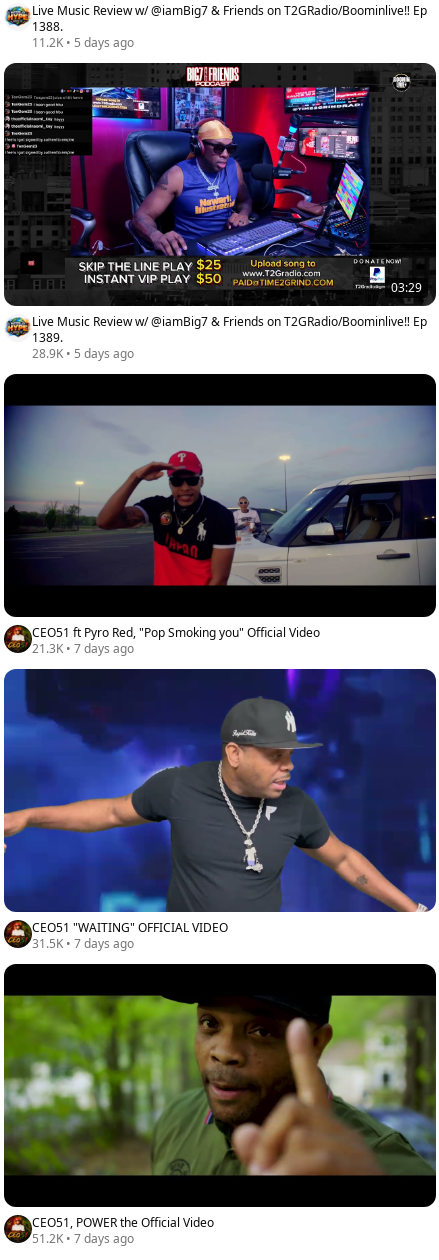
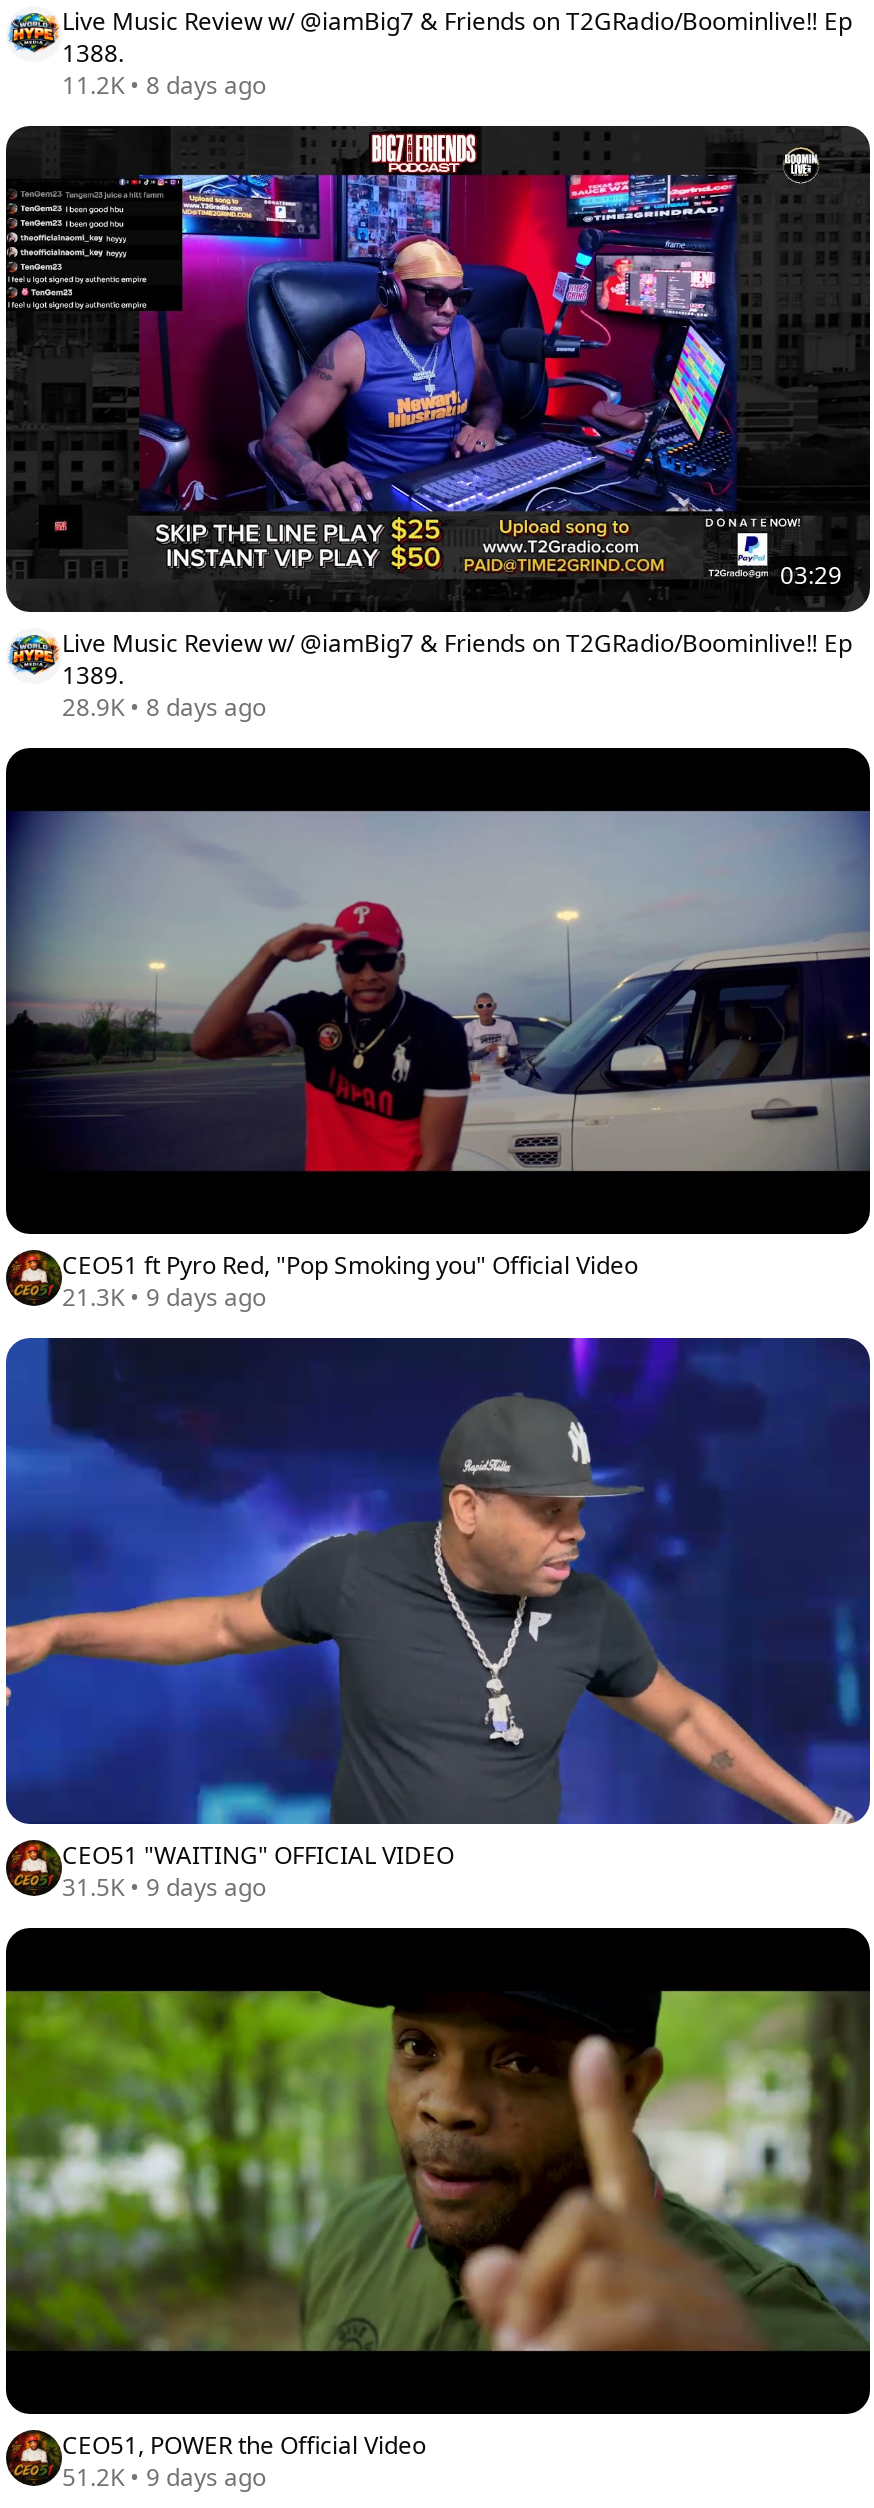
[32,34,134,51] 11.2K • 5 days ago -> [62,67,266,101] 11.2K • 8 days ago
[32,345,134,362] 28.9K • 5 days ago -> [62,689,266,723] 28.9K • 8 days ago
[32,640,134,657] 21.3K • 7 days ago -> [62,1279,266,1313] 21.3K • 9 days ago
[32,935,134,952] 31.5K • 7 days ago -> [62,1869,266,1903] 31.5K • 9 days ago
[32,1230,134,1247] 51.2K • 7 days ago -> [62,2459,266,2493] 51.2K • 9 days ago

